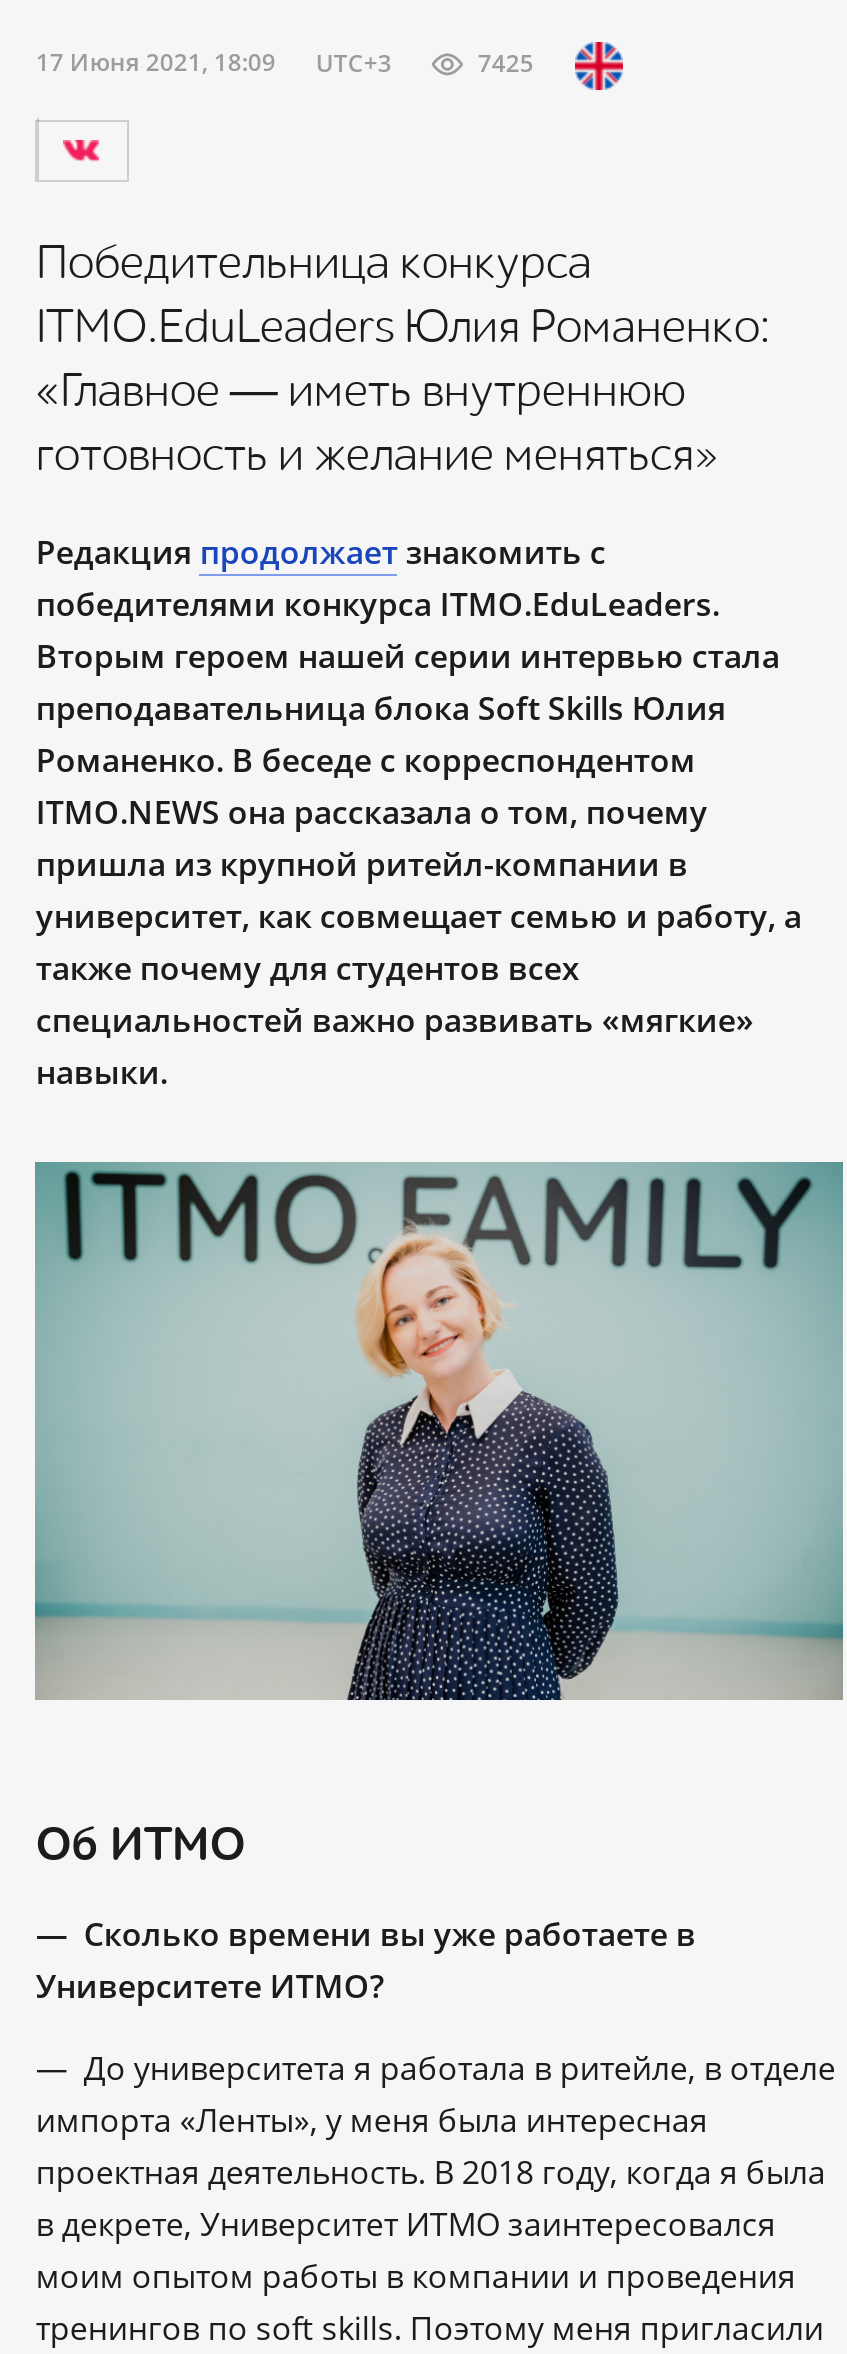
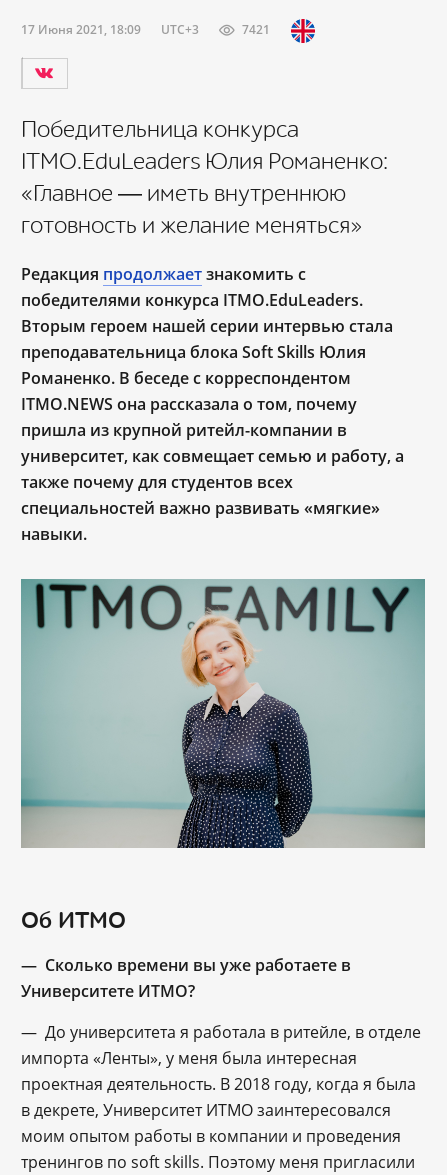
[478,45,534,79] 7425 -> [242,21,270,38] 7421

